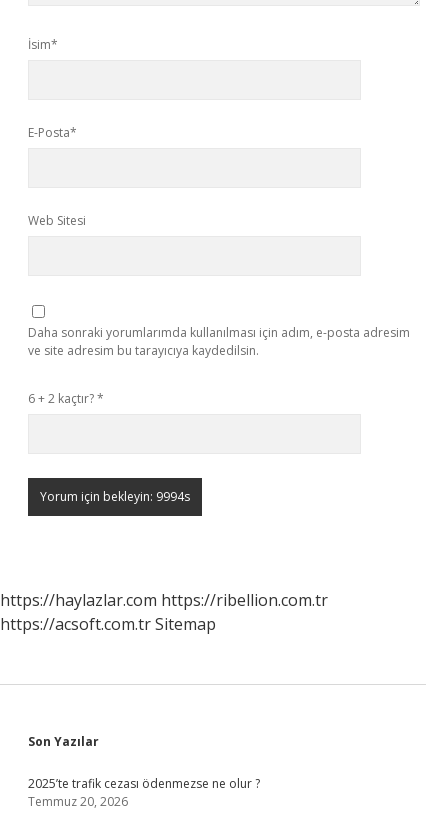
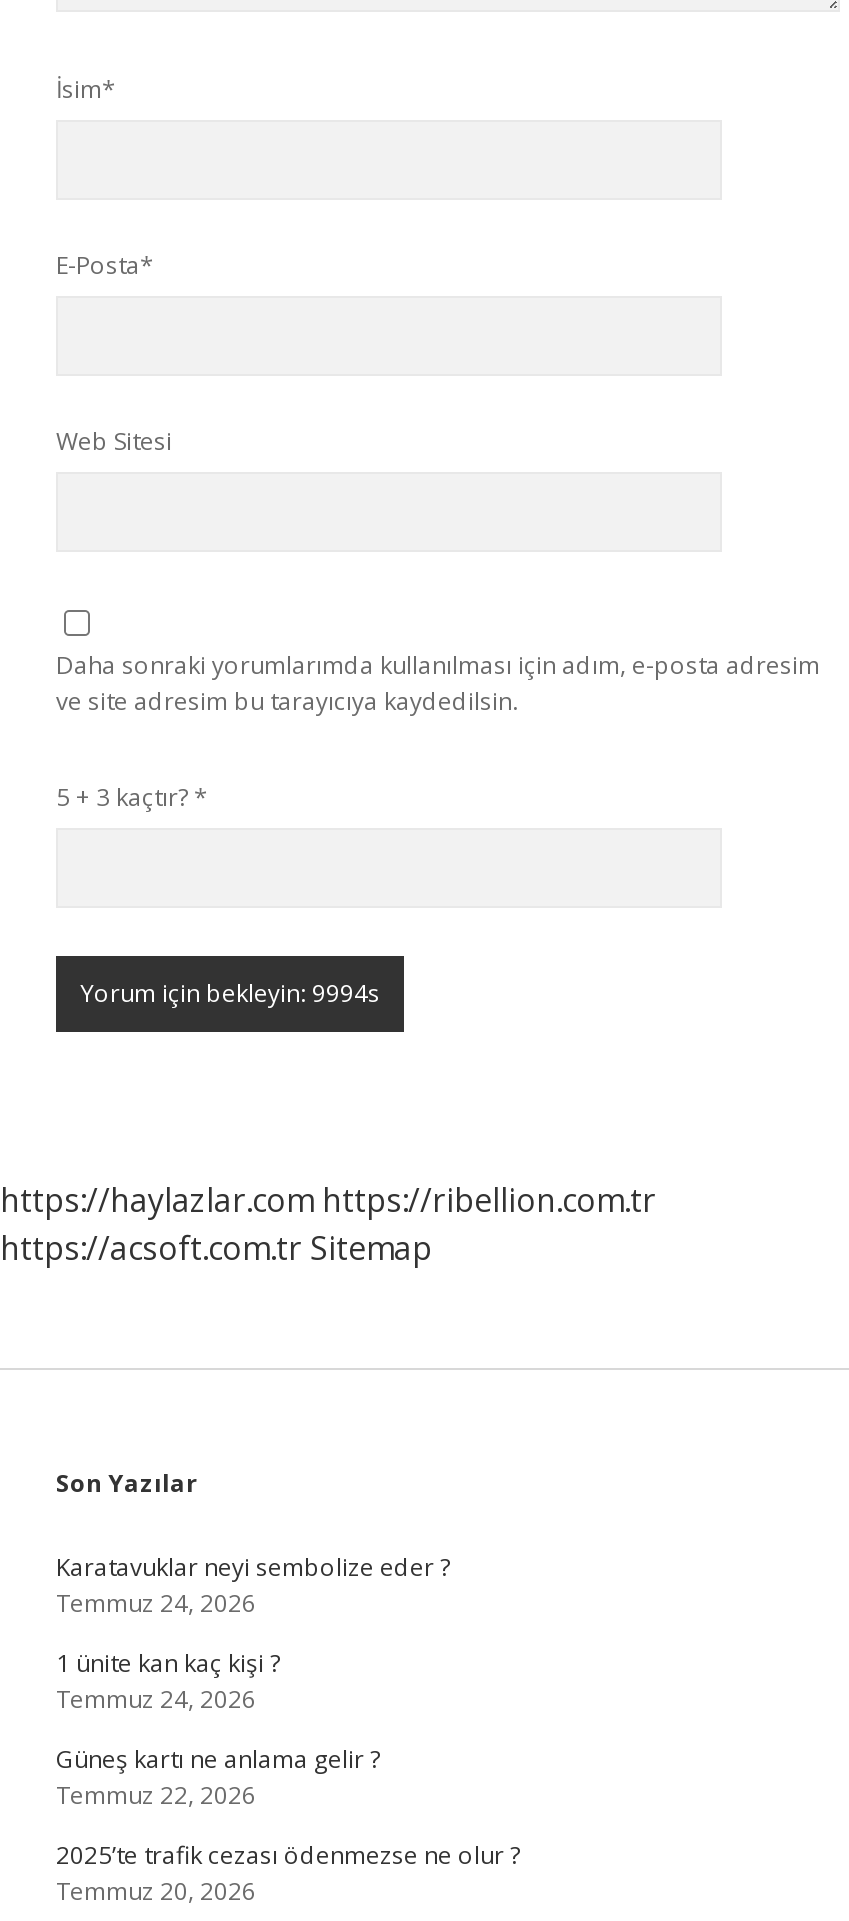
[28,390,104,407] 6 + 2 kaçtır? * -> [56,780,208,814] 5 + 3 kaçtır? *
none -> [56,1550,450,1812] Karatavuklar neyi sembolize eder ? | Temmuz 24, 2026 | 1 ünite kan kaç kişi ? | Temmuz 24, 2026 | Güneş kartı ne anlama gelir ? | Temmuz 22, 2026

